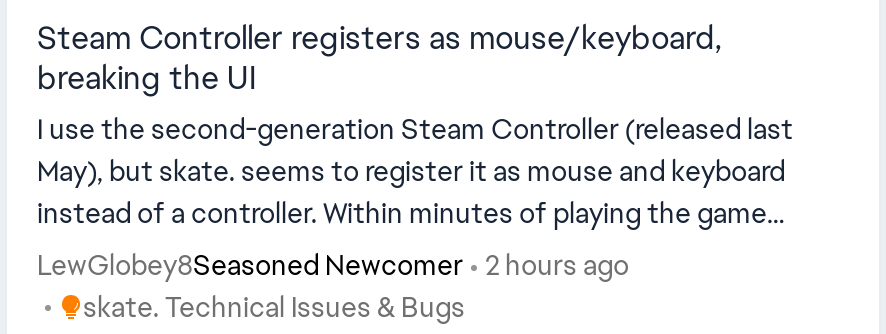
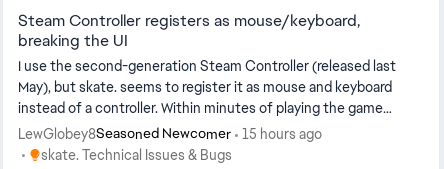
[485,247,629,283] 2 hours ago -> [242,125,322,143] 15 hours ago

